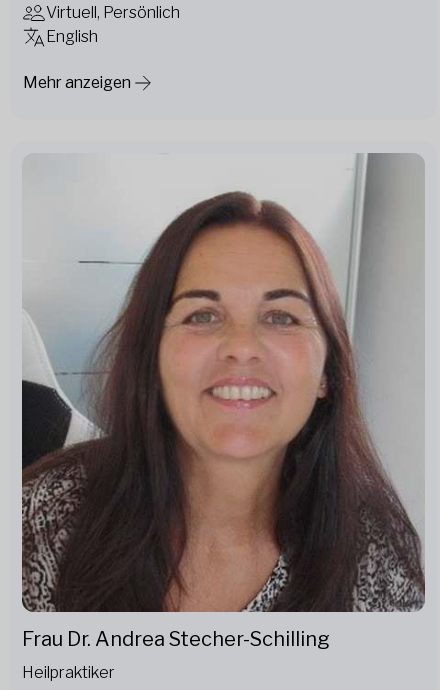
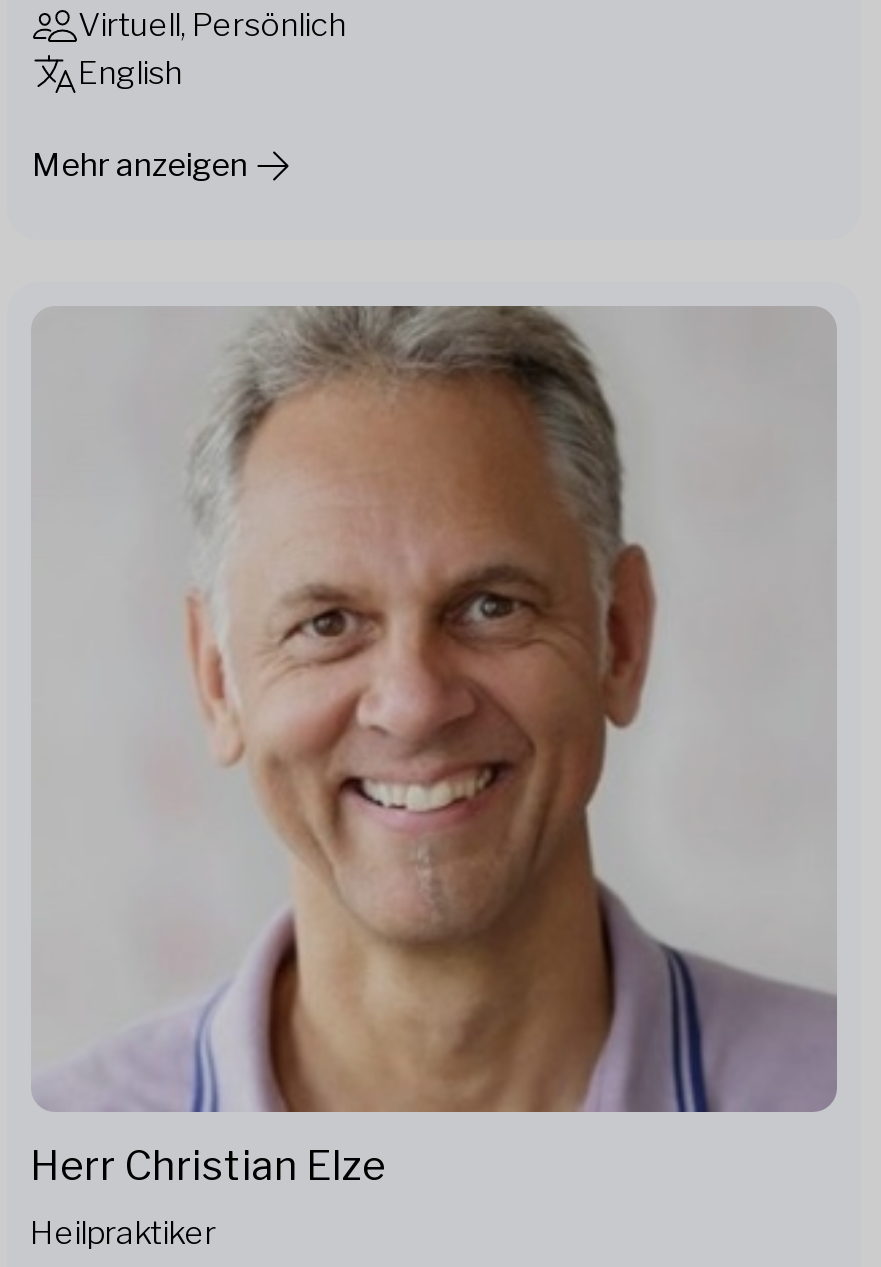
[21,153,425,651] [image] | Frau Dr. Andrea Stecher-Schilling -> [30,304,837,1190] [image] | Herr Christian Elze

